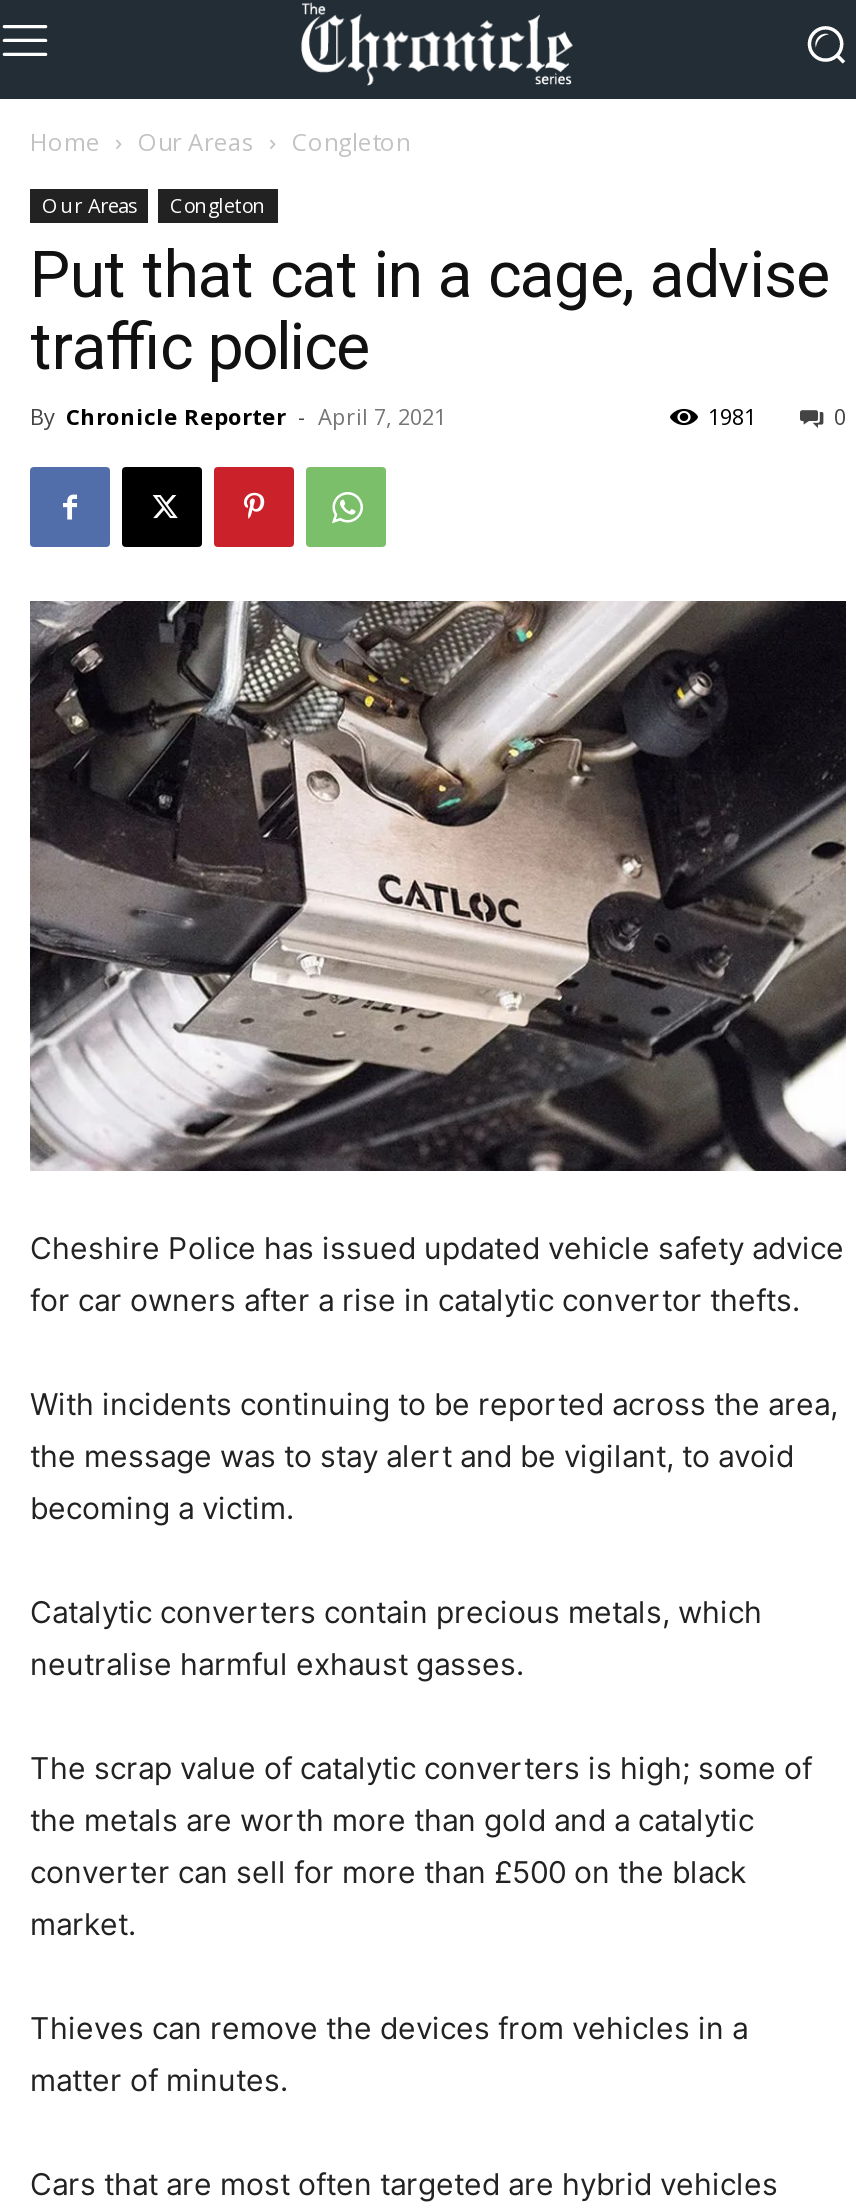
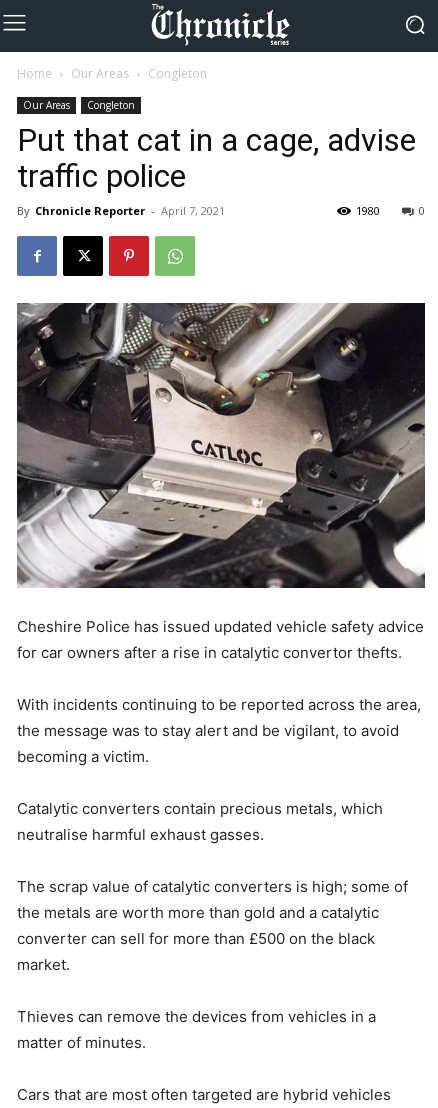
[708,401,756,431] 1981 -> [356,203,380,218] 1980

